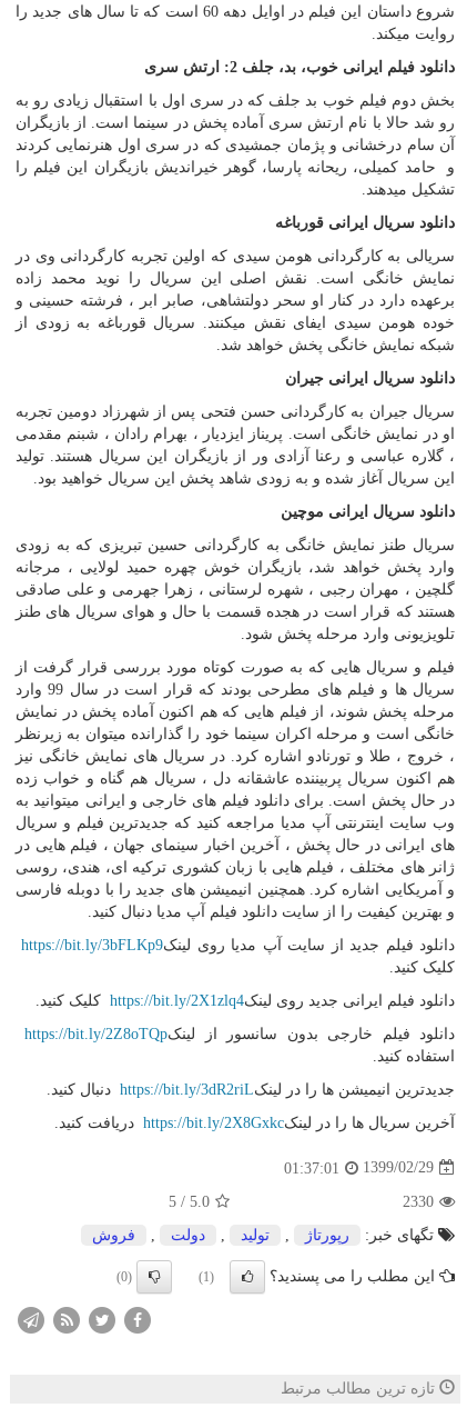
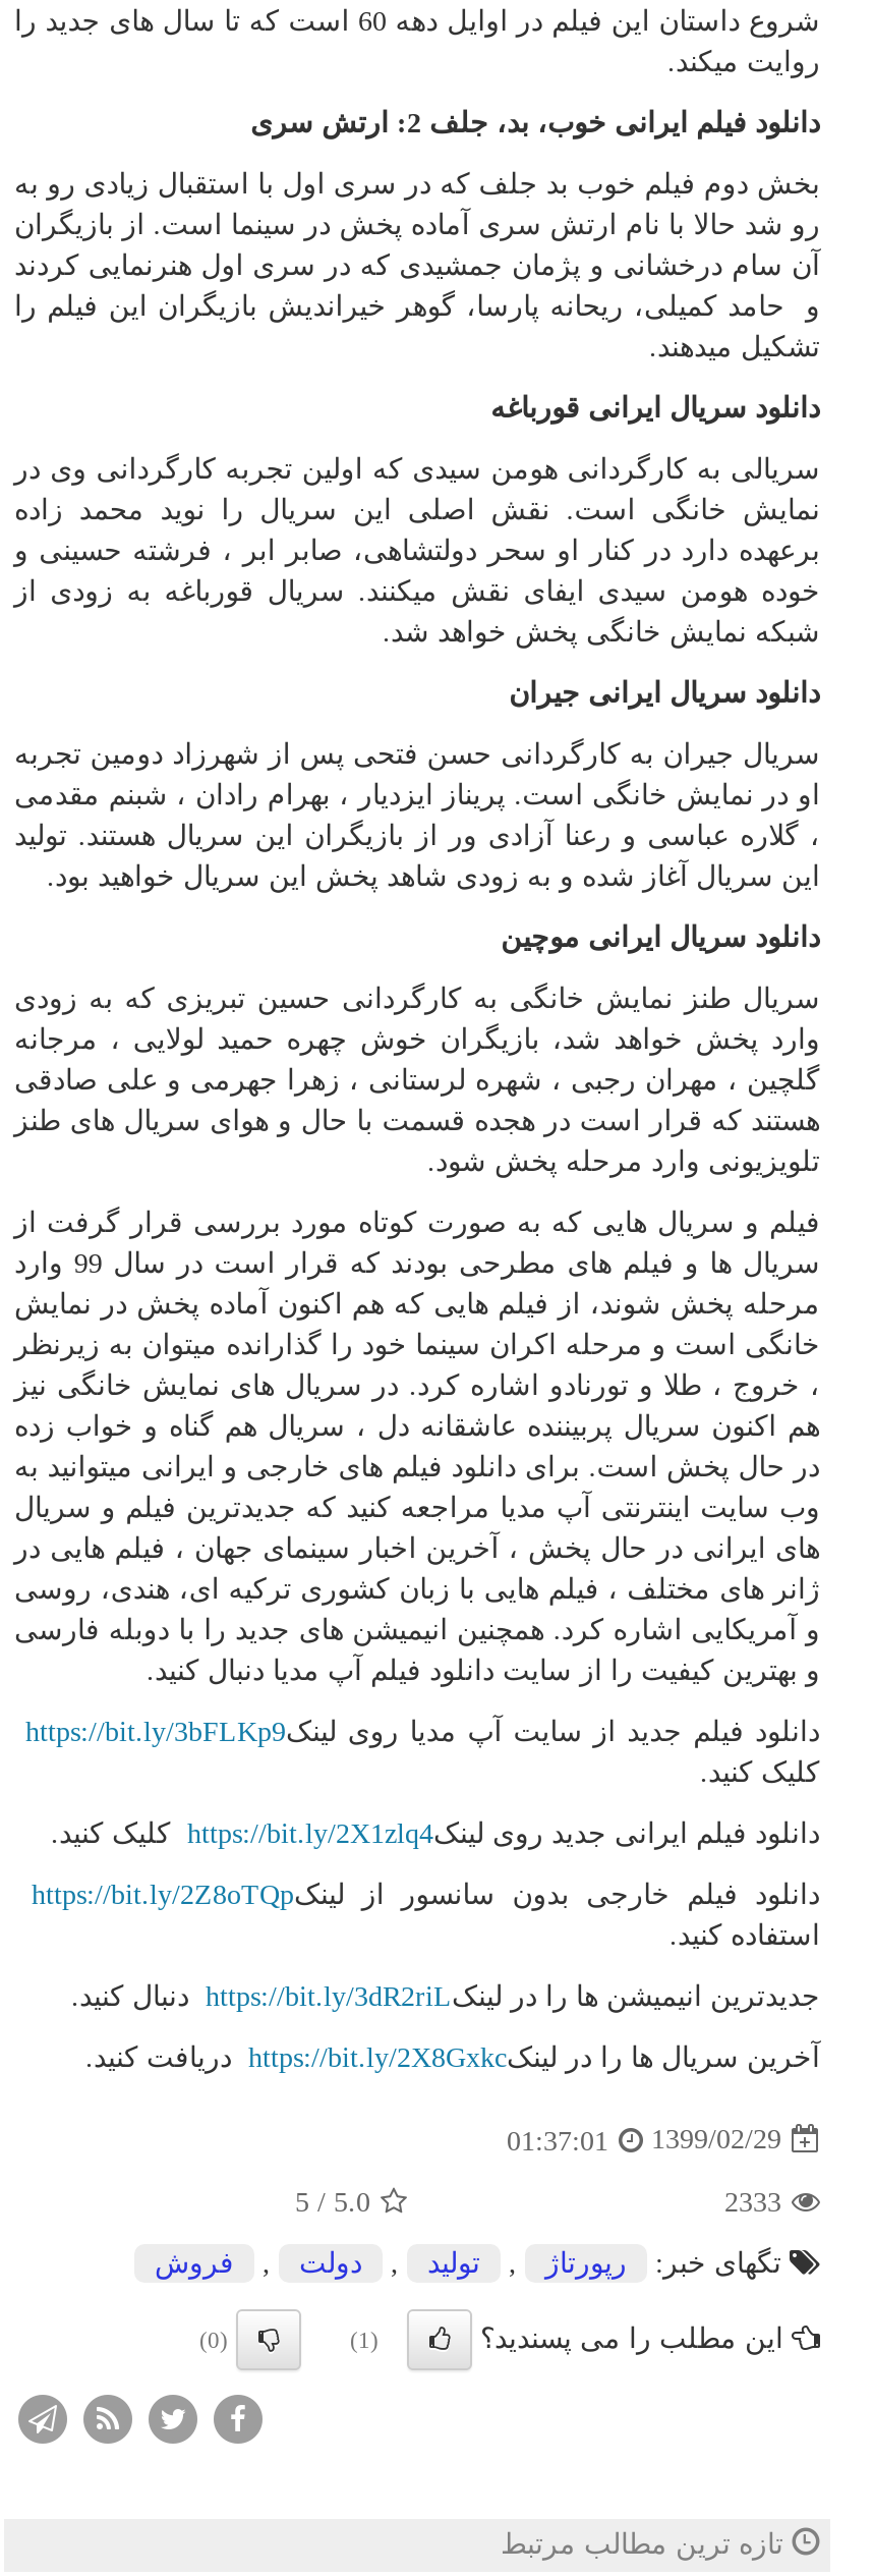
[403,1193,434,1210] 2330 -> [724,2187,781,2217] 2333

